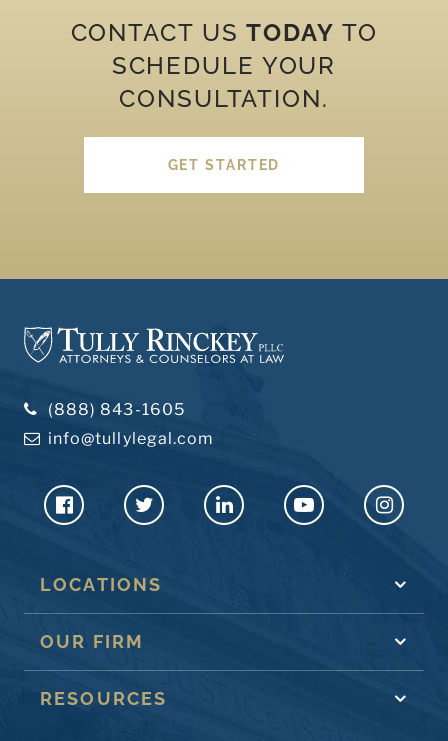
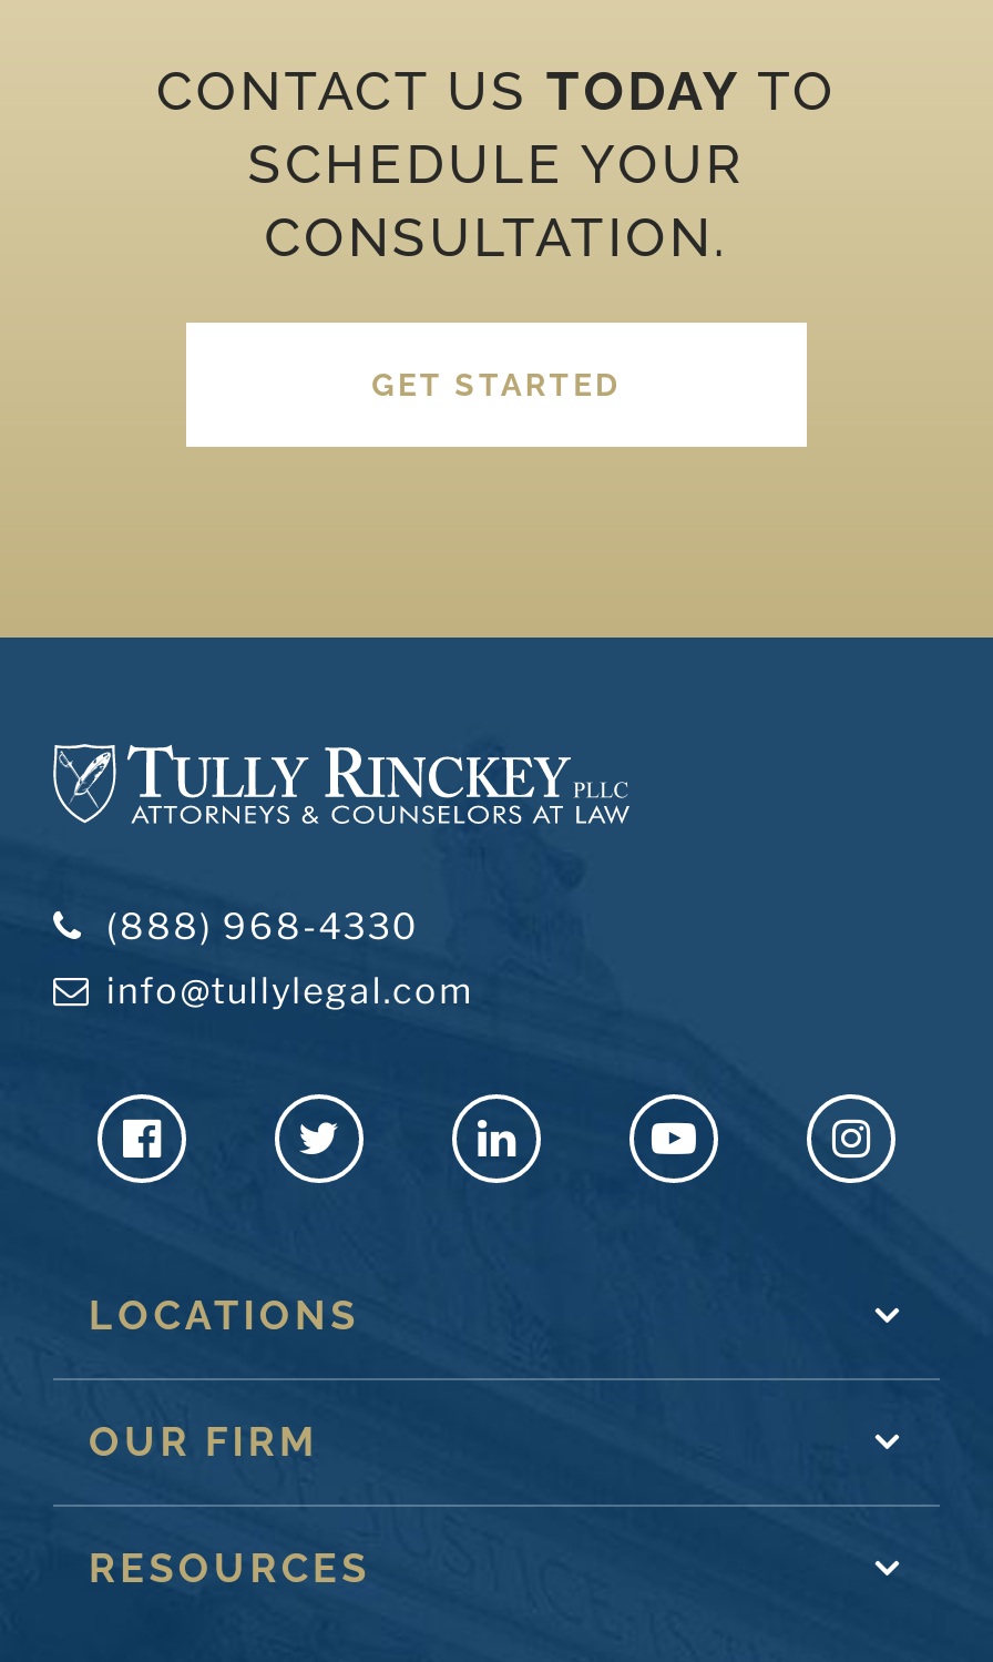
[48,400,185,419] (888) 843-1605 -> [106,906,418,948] (888) 968-4330

